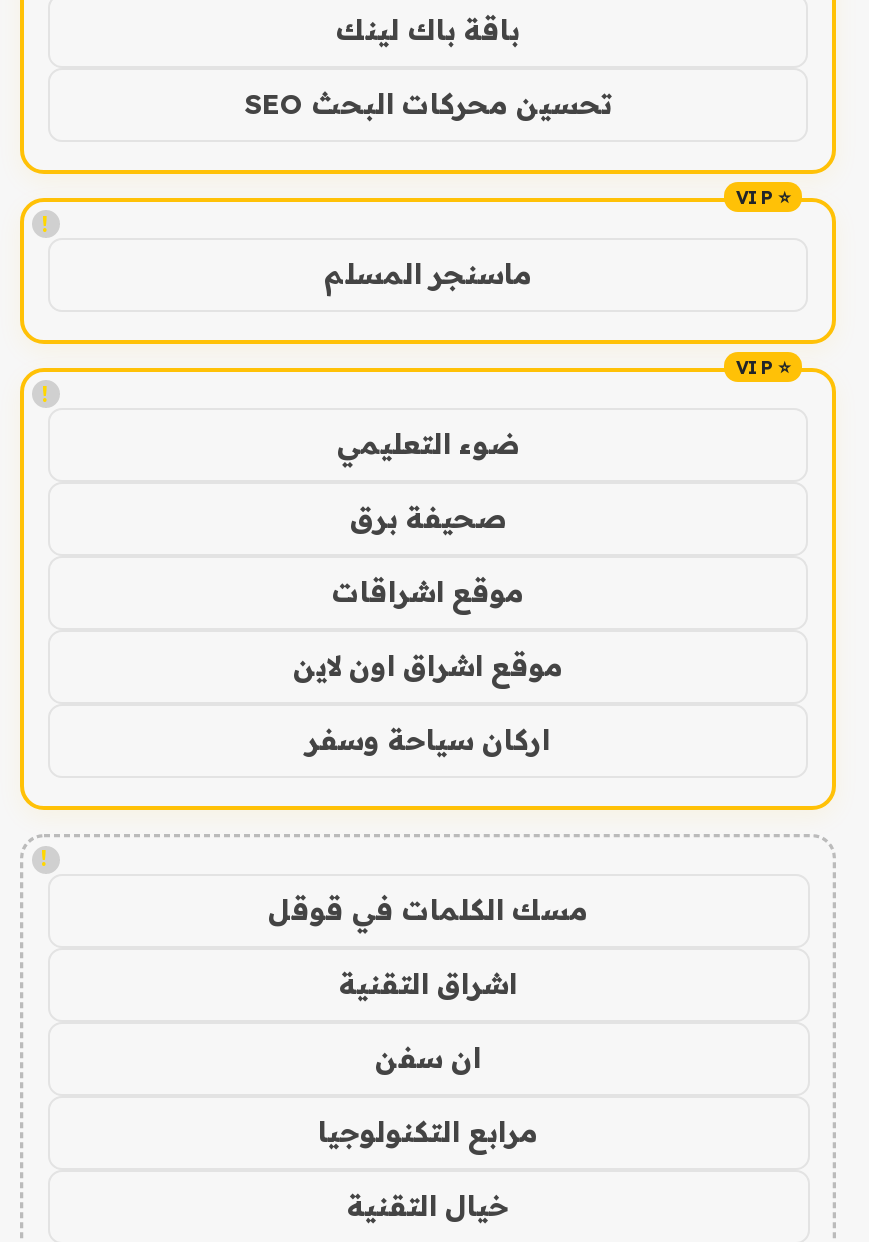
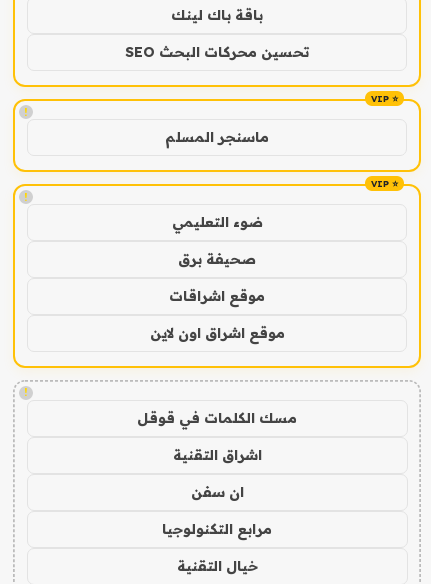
[306,722,550,758] اركان سياحة وسفر -> none

